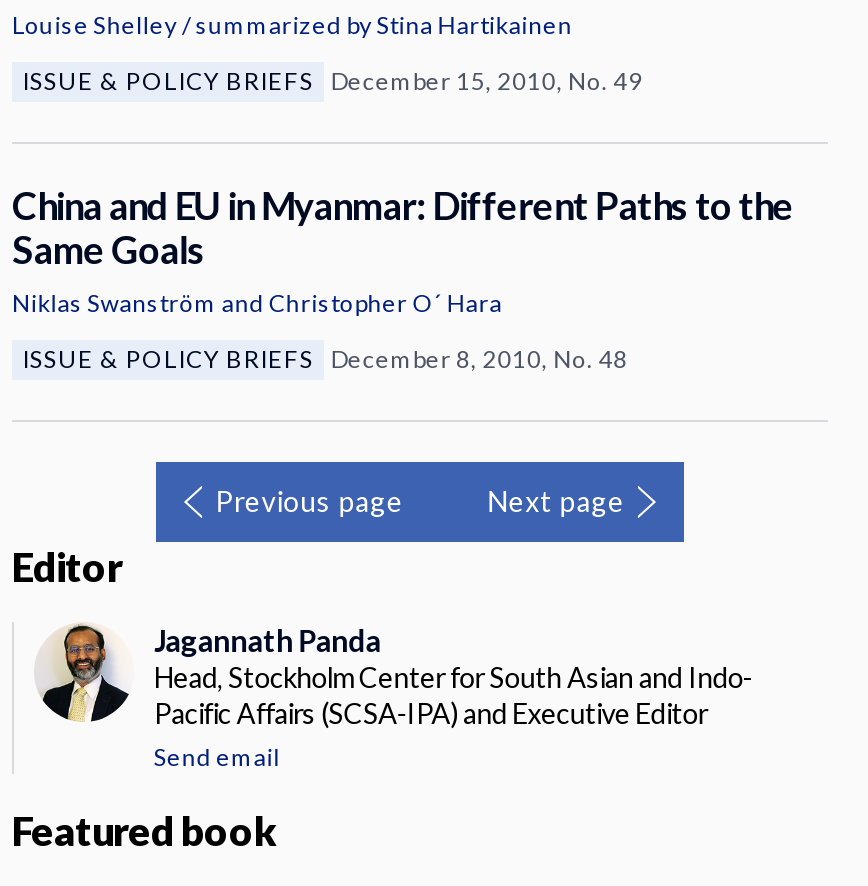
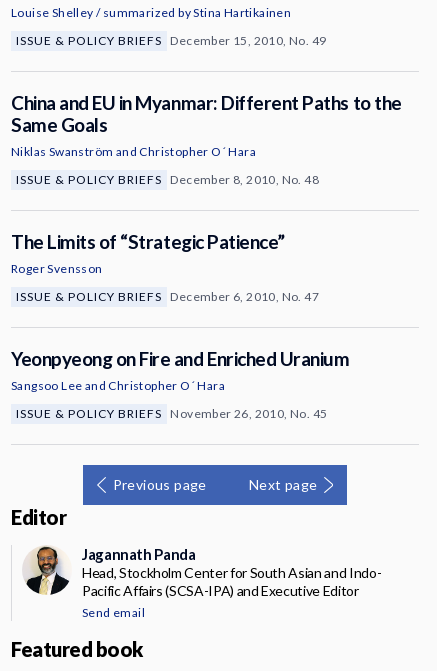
none -> [11,230,349,421] The Limits of “Strategic Patience” | Roger Svensson | ISSUE & POLICY BRIEFS December 6, 2010, No. 47 | Yeonpyeong on Fire and Enriched Uranium | Sangsoo Lee and Christopher O´ Hara | ISSUE & POLICY BRIEFS November 26, 2010, No. 45

